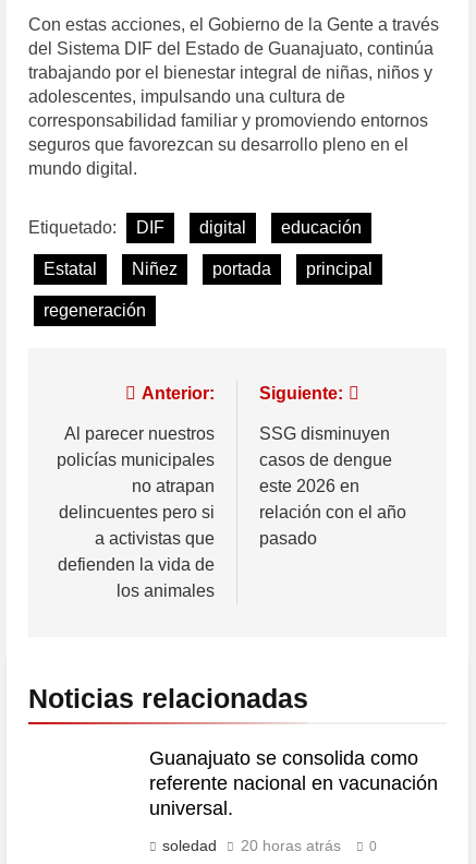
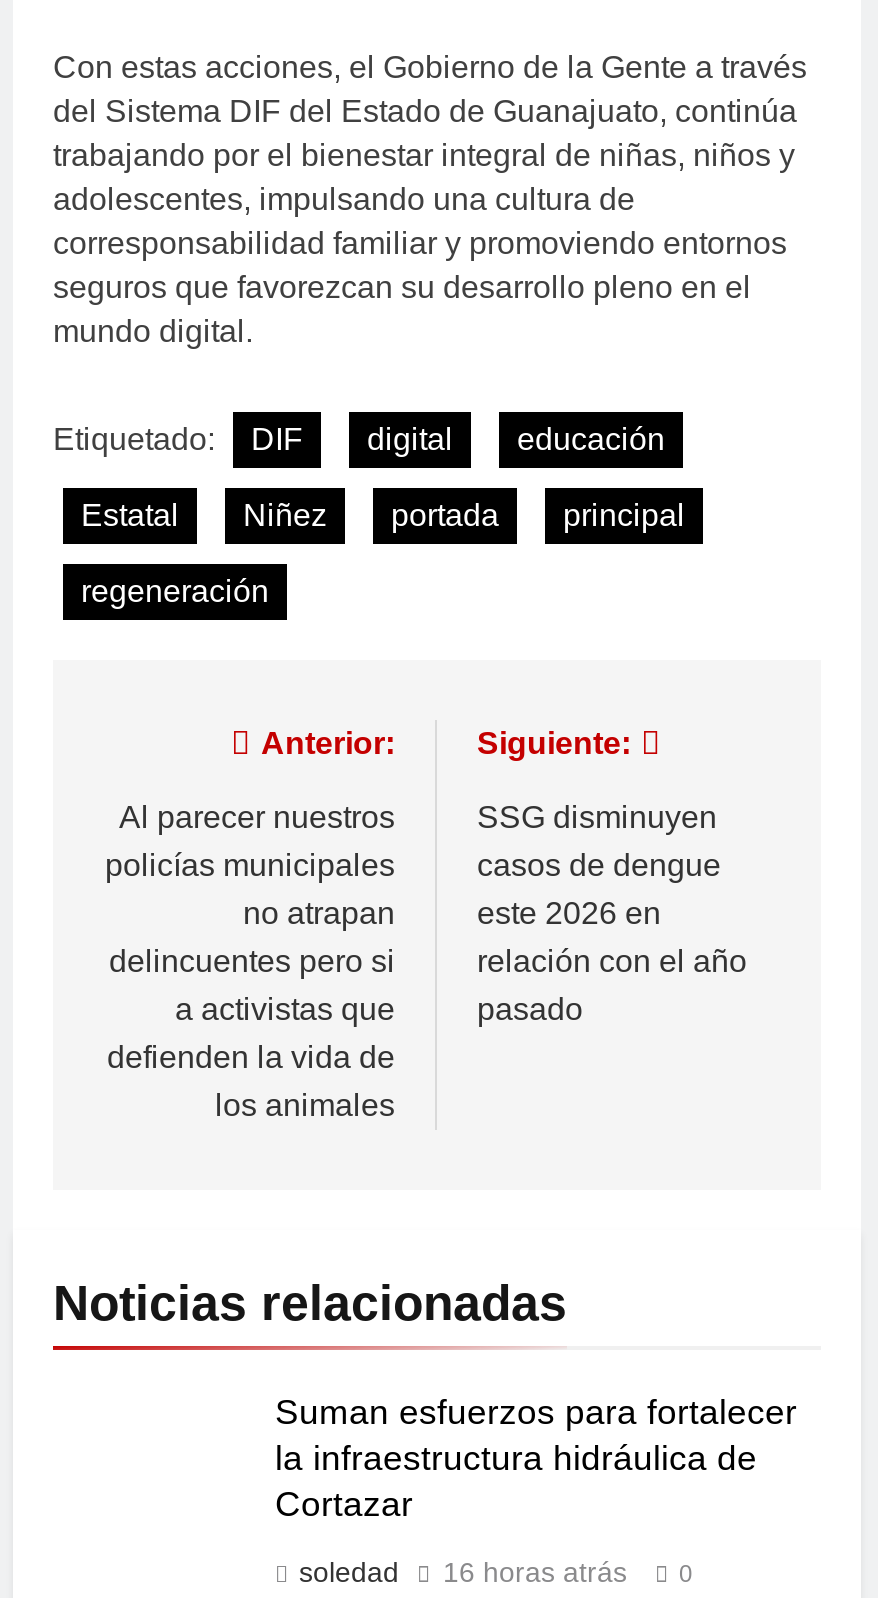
[149,747,438,819] Guanajuato se consolida como | referente nacional en vacunación | universal. -> [275,1392,797,1524] Suman esfuerzos para fortalecer | la infraestructura hidráulica de | Cortazar
[162,837,377,854] soledad 20 horas atrás 0 -> [299,1556,693,1588] soledad 16 horas atrás 0

